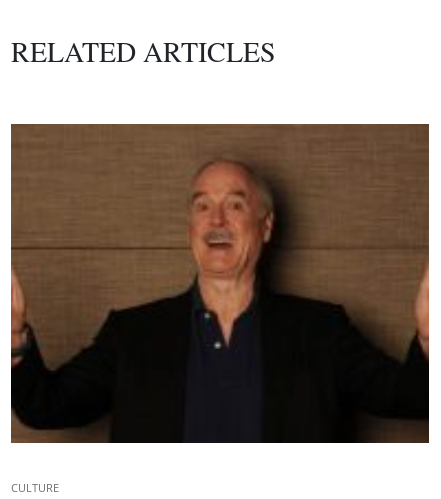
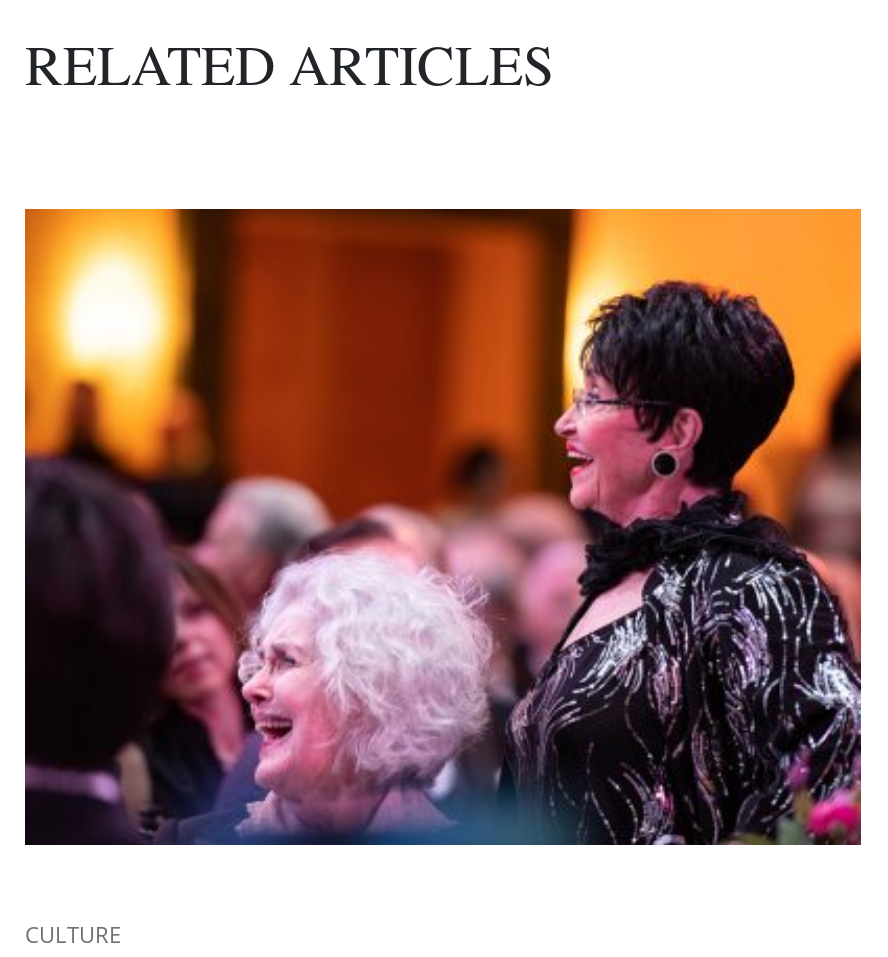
[10,123,430,444] [image] -> [23,208,863,848] [image]

